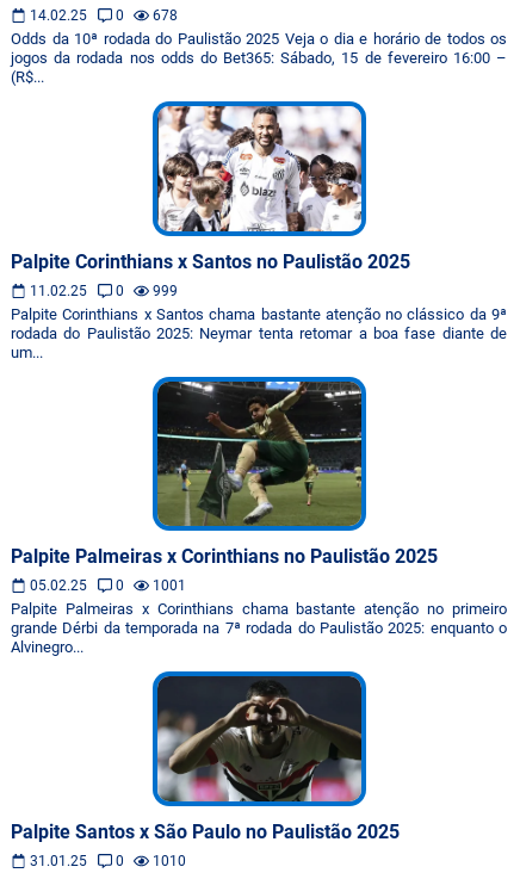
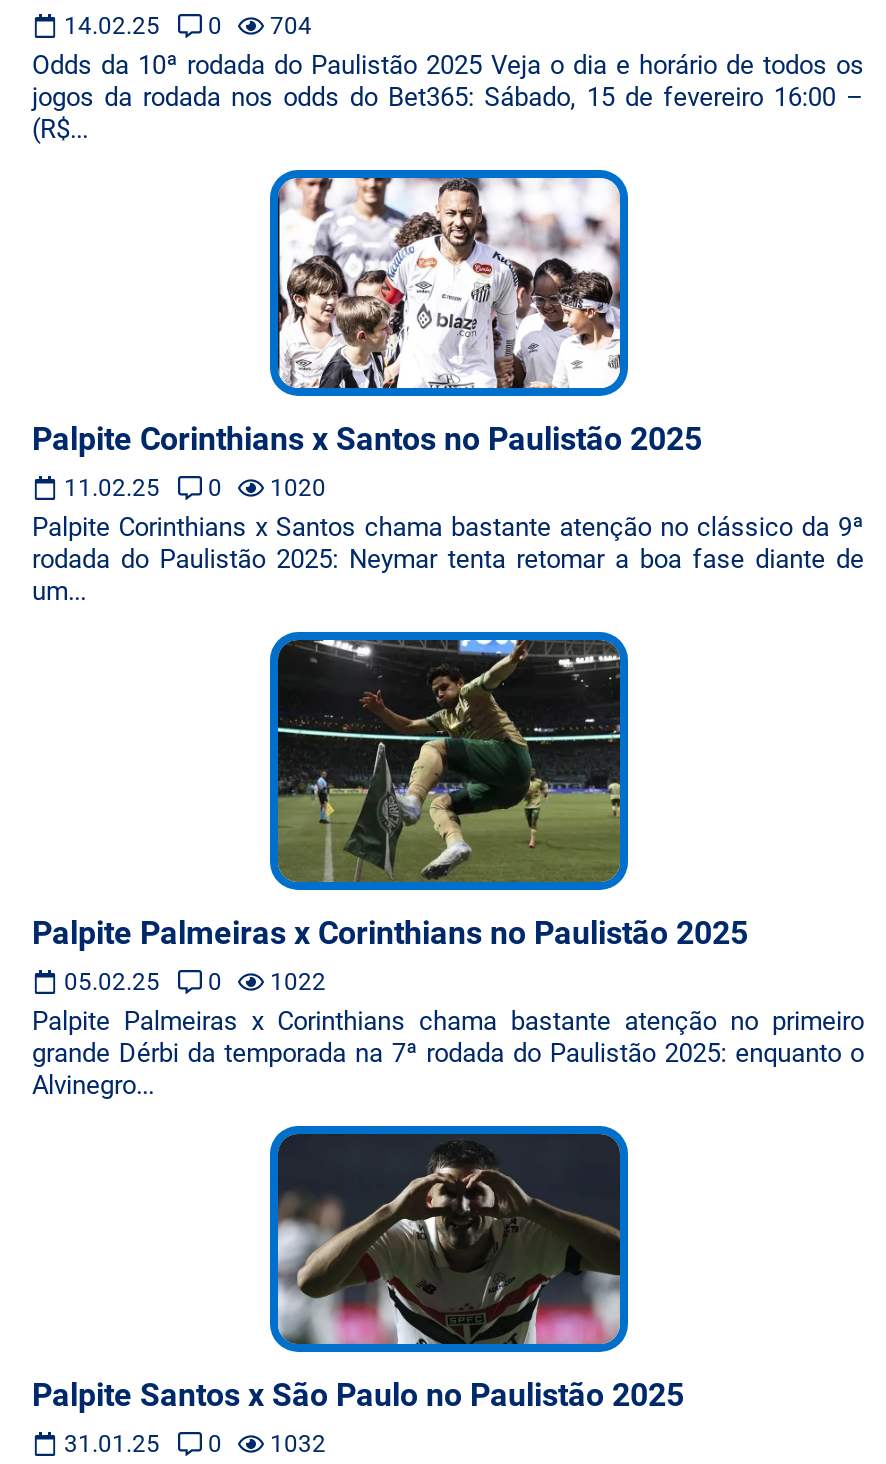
[30,7,178,24] 14.02.25 0 678 -> [64,12,312,40] 14.02.25 0 704
[30,283,178,299] 11.02.25 0 999 -> [64,474,326,502] 11.02.25 0 1020
[30,577,186,593] 05.02.25 0 1001 -> [64,967,326,995] 05.02.25 0 1022
[30,852,186,869] 31.01.25 0 1010 -> [64,1430,326,1458] 31.01.25 0 1032

